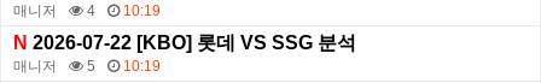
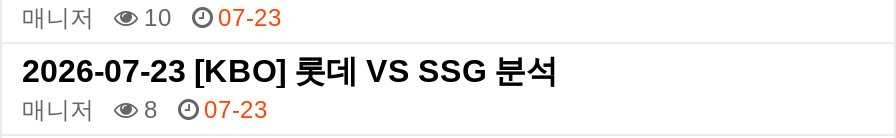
[87,3,161,19] 4 | 10:19 -> [144,4,282,32] 10 | 07-23
[13,33,356,53] N 2026-07-22 [KBO] 롯데 VS SSG 분석 -> [22,54,558,88] 2026-07-23 [KBO] 롯데 VS SSG 분석
[87,58,161,75] 5 | 10:19 -> [144,96,268,124] 8 | 07-23

